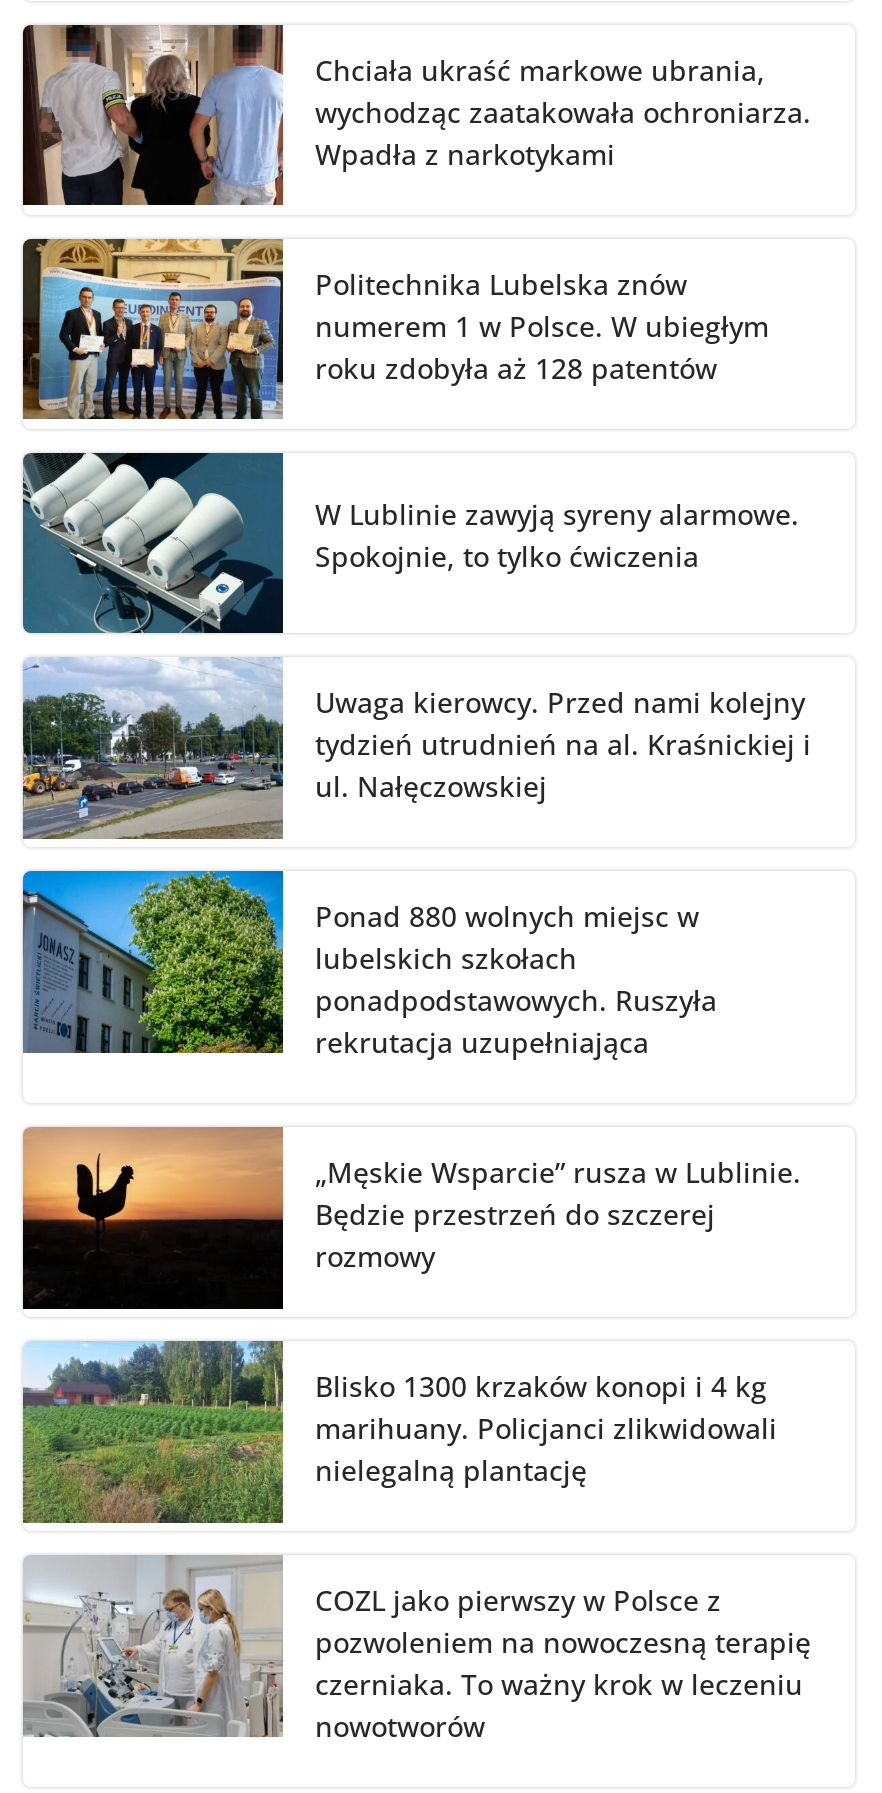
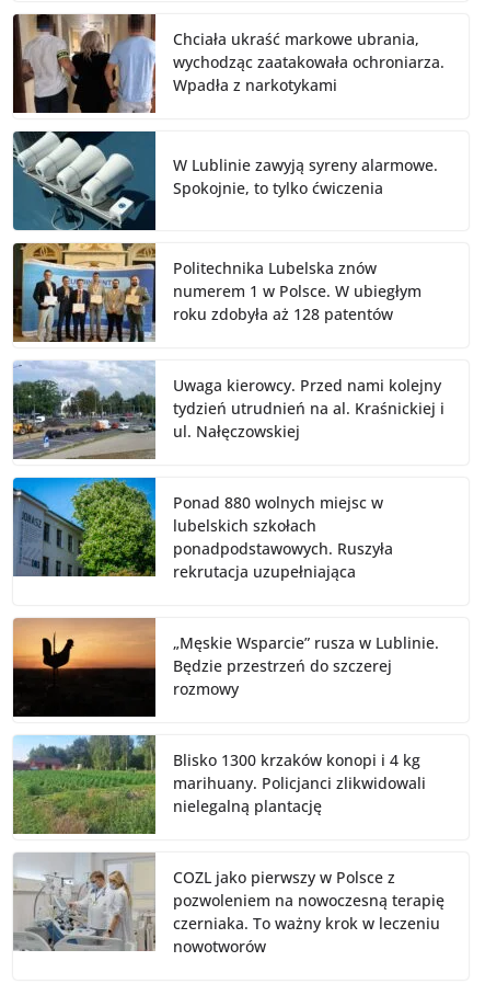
moved [21,236,769,424] -> [12,241,422,344]: [image] | Politechnika Lubelska znów | numerem 1 w Polsce. W ubiegłym | roku zdobyła aż 128 patentów
moved [21,450,799,634] -> [12,130,438,231]: [image] | W Lublinie zawyją syreny alarmowe. | Spokojnie, to tylko ćwiczenia

